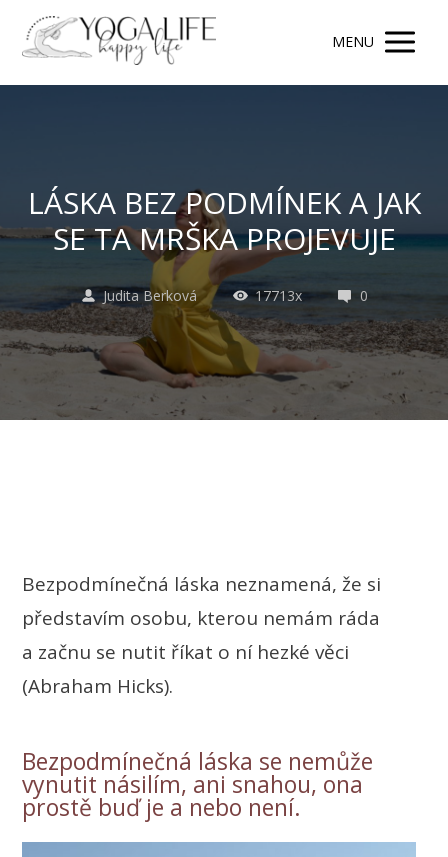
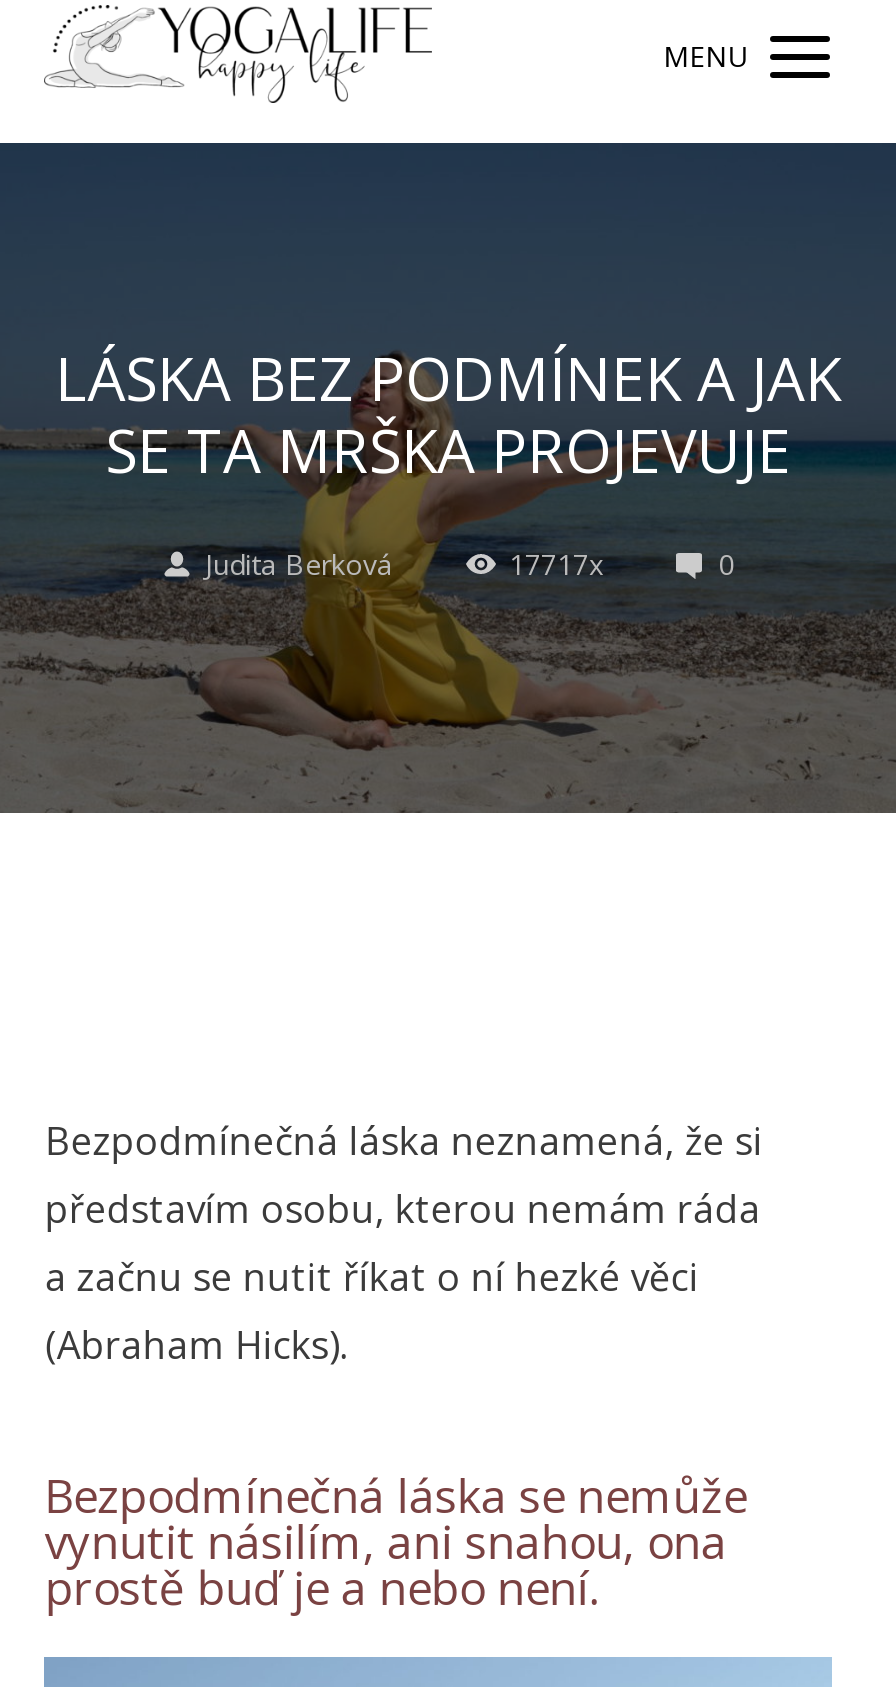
[254,286,301,305] 17713x -> [509,545,603,583] 17717x

